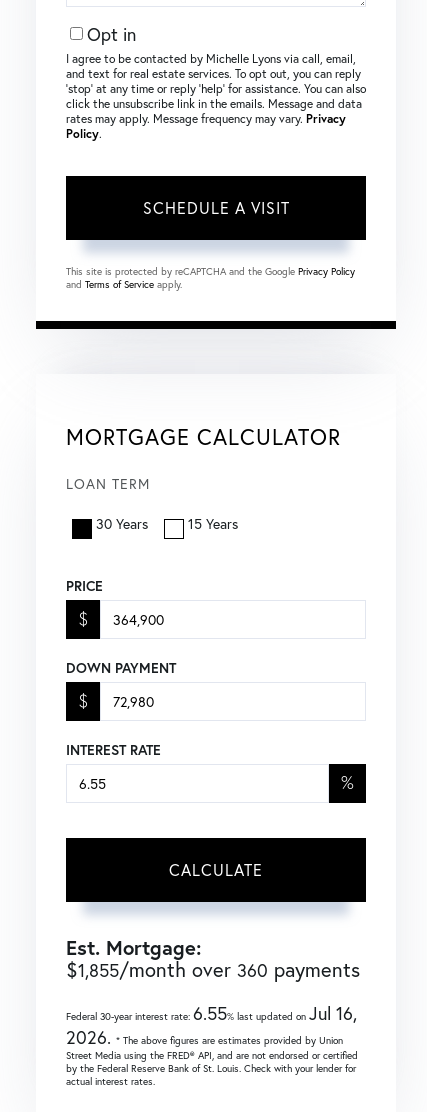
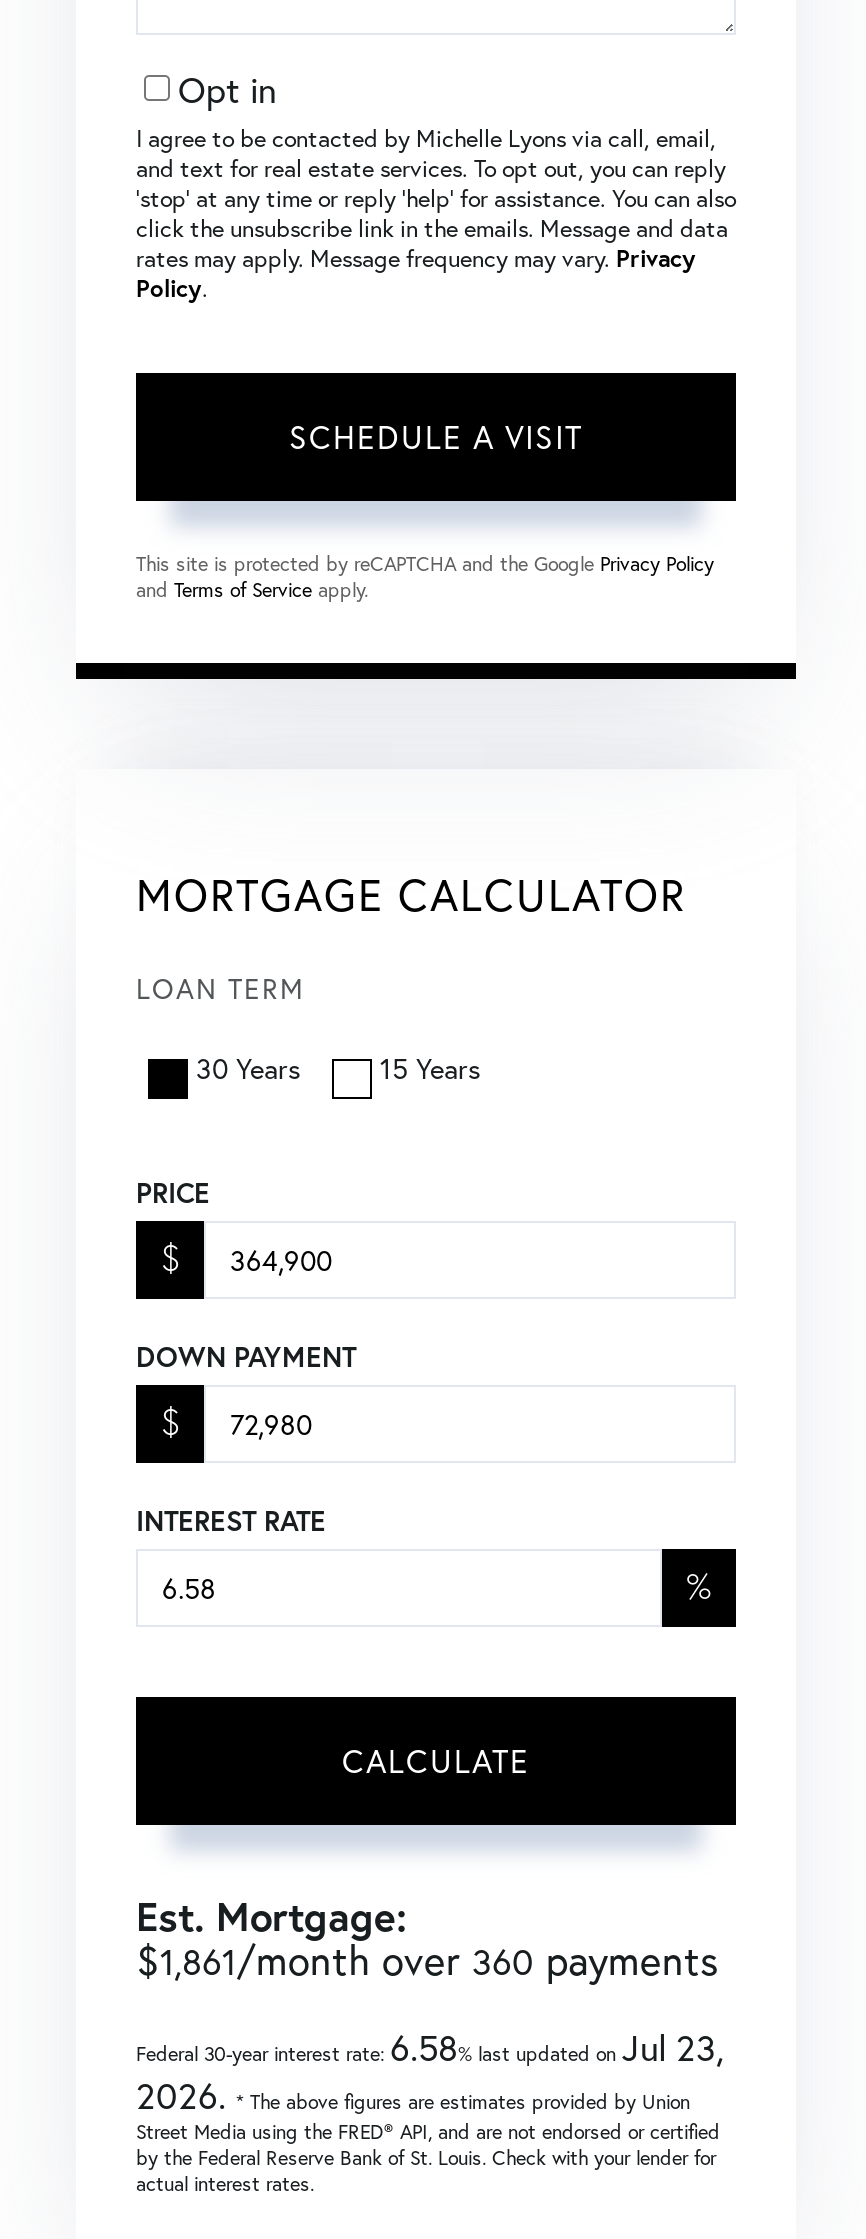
[66,956,360,983] $1,855/month over 360 payments -> [136,1933,718,1987] $1,861/month over 360 payments
[66,1001,357,1025] Federal 30-year interest rate:6.55% last updated onJul 16, -> [136,2023,724,2071] Federal 30-year interest rate:6.58% last updated onJul 23,

